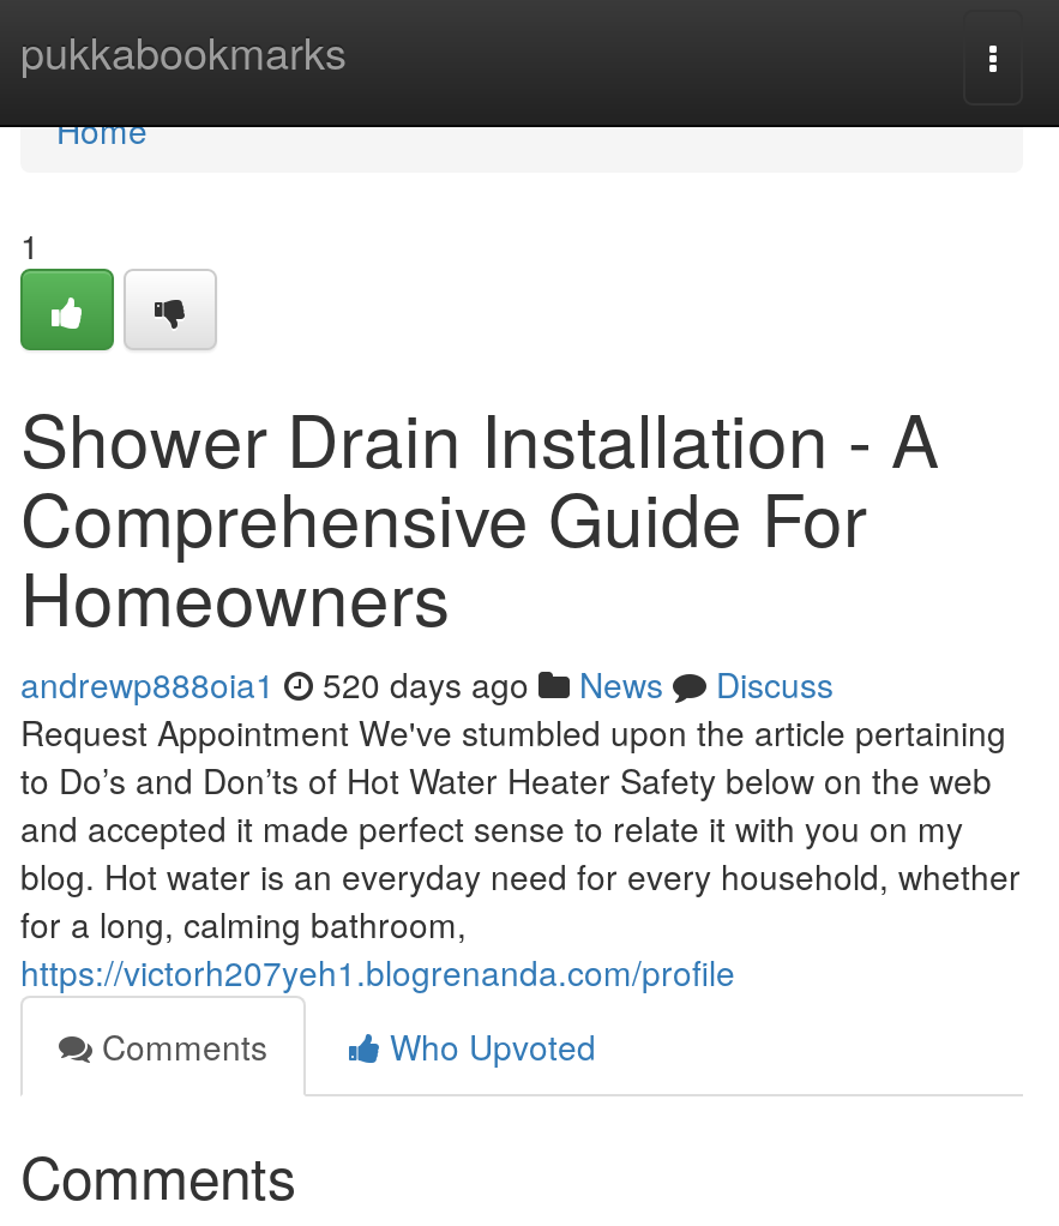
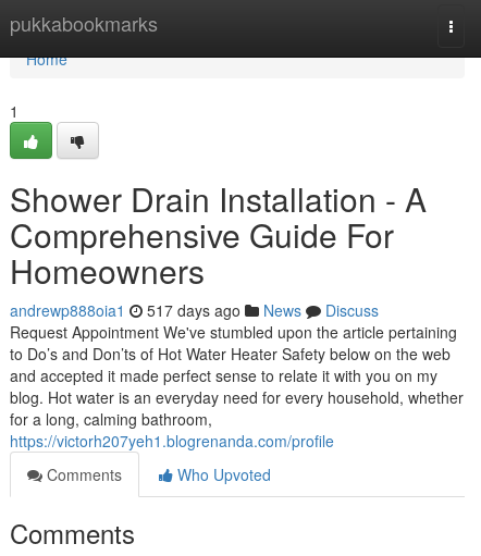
[20,660,834,708] andrewp888oia1 520 days ago News Discuss -> [10,299,379,321] andrewp888oia1 517 days ago News Discuss

